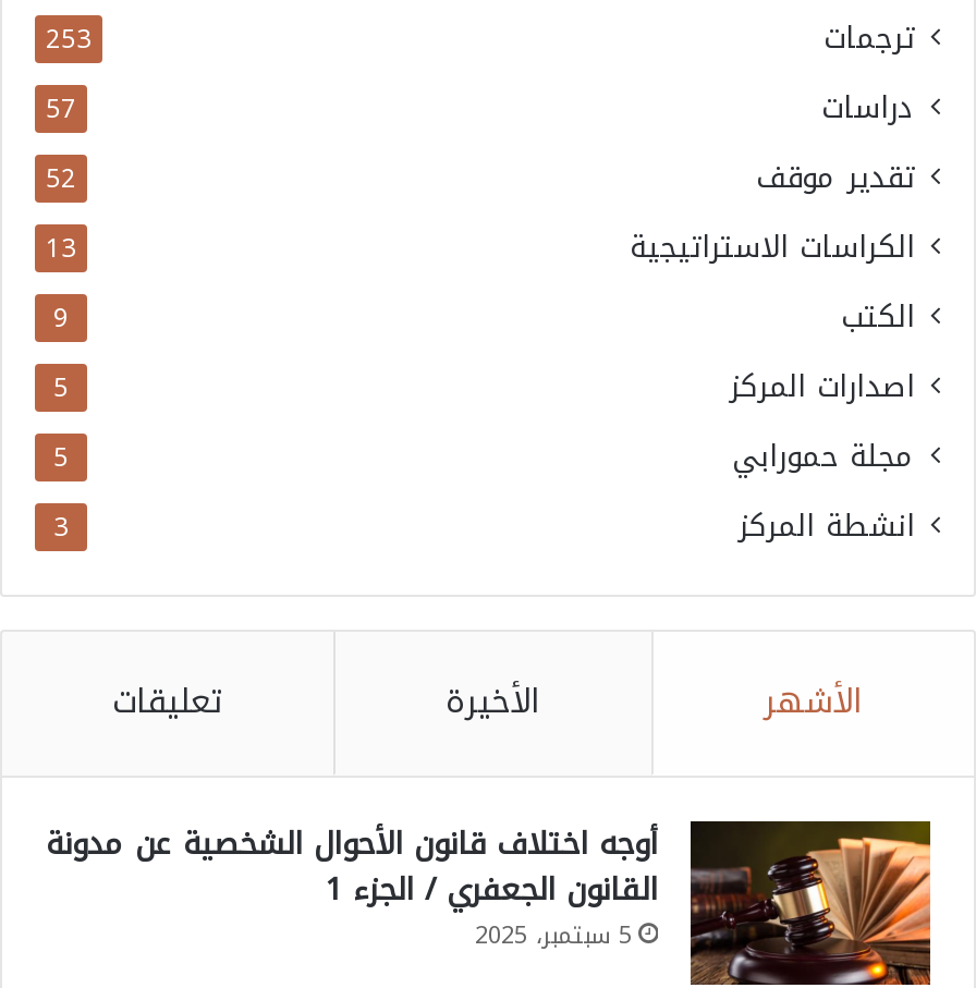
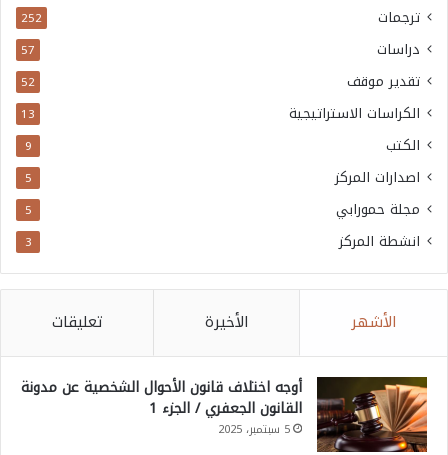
[46,14,91,62] 253 -> [21,6,42,28] 252

